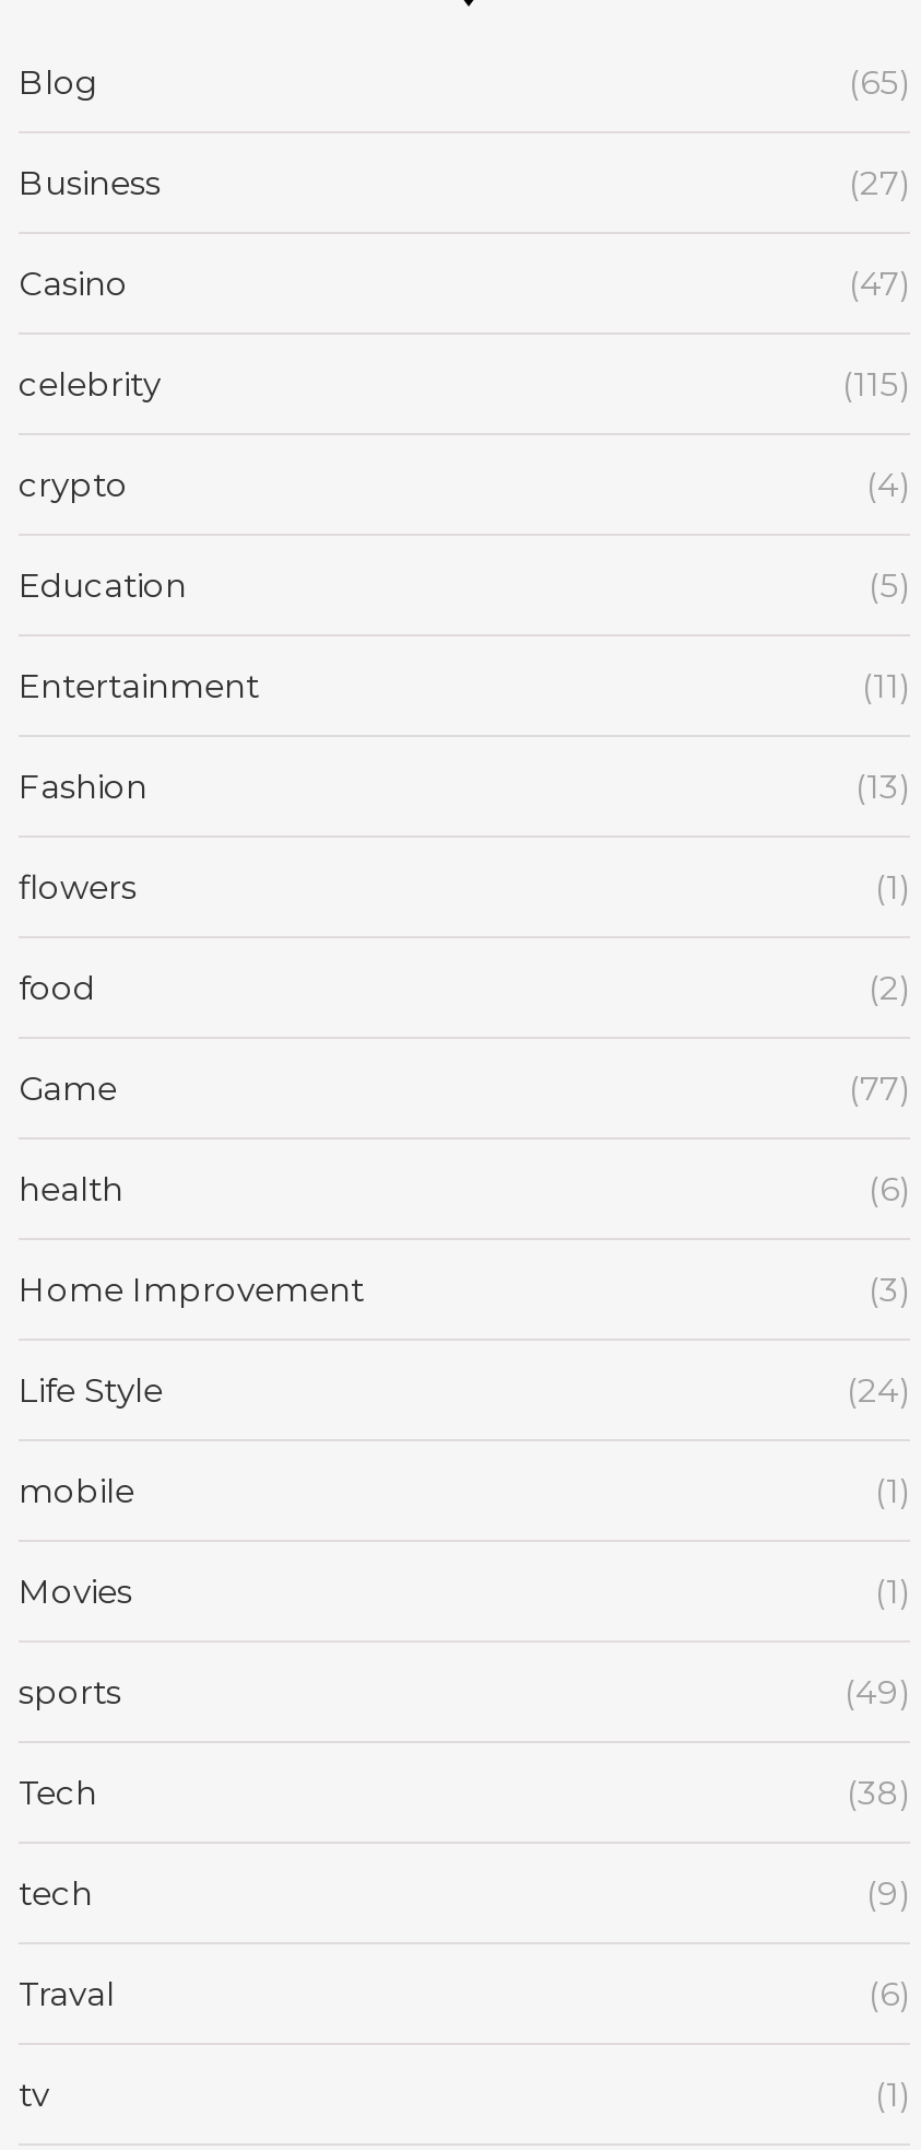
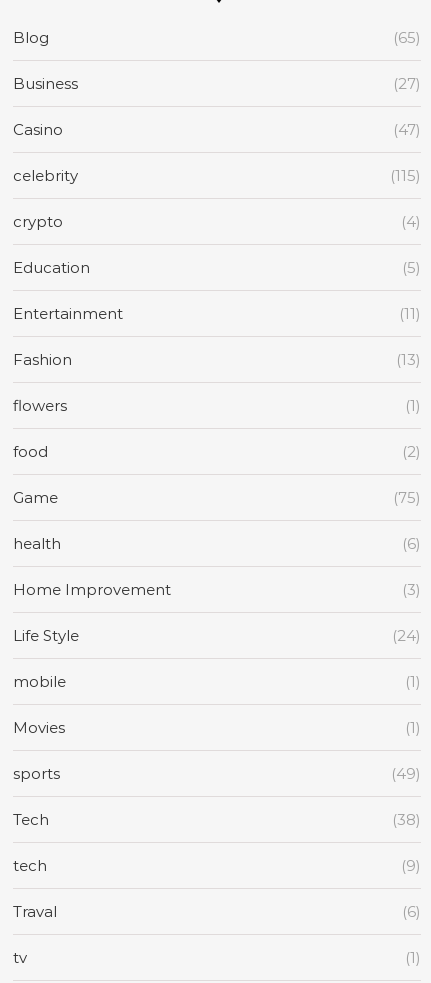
[849,1068,910,1109] (77) -> [393,488,421,507] (75)

